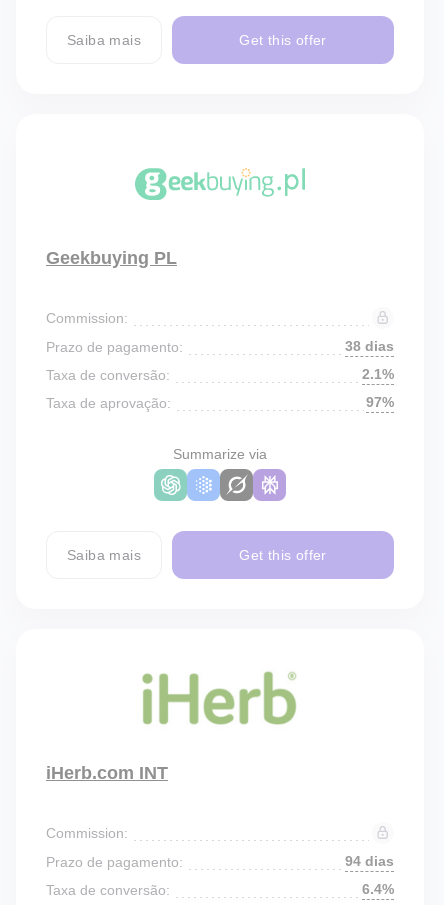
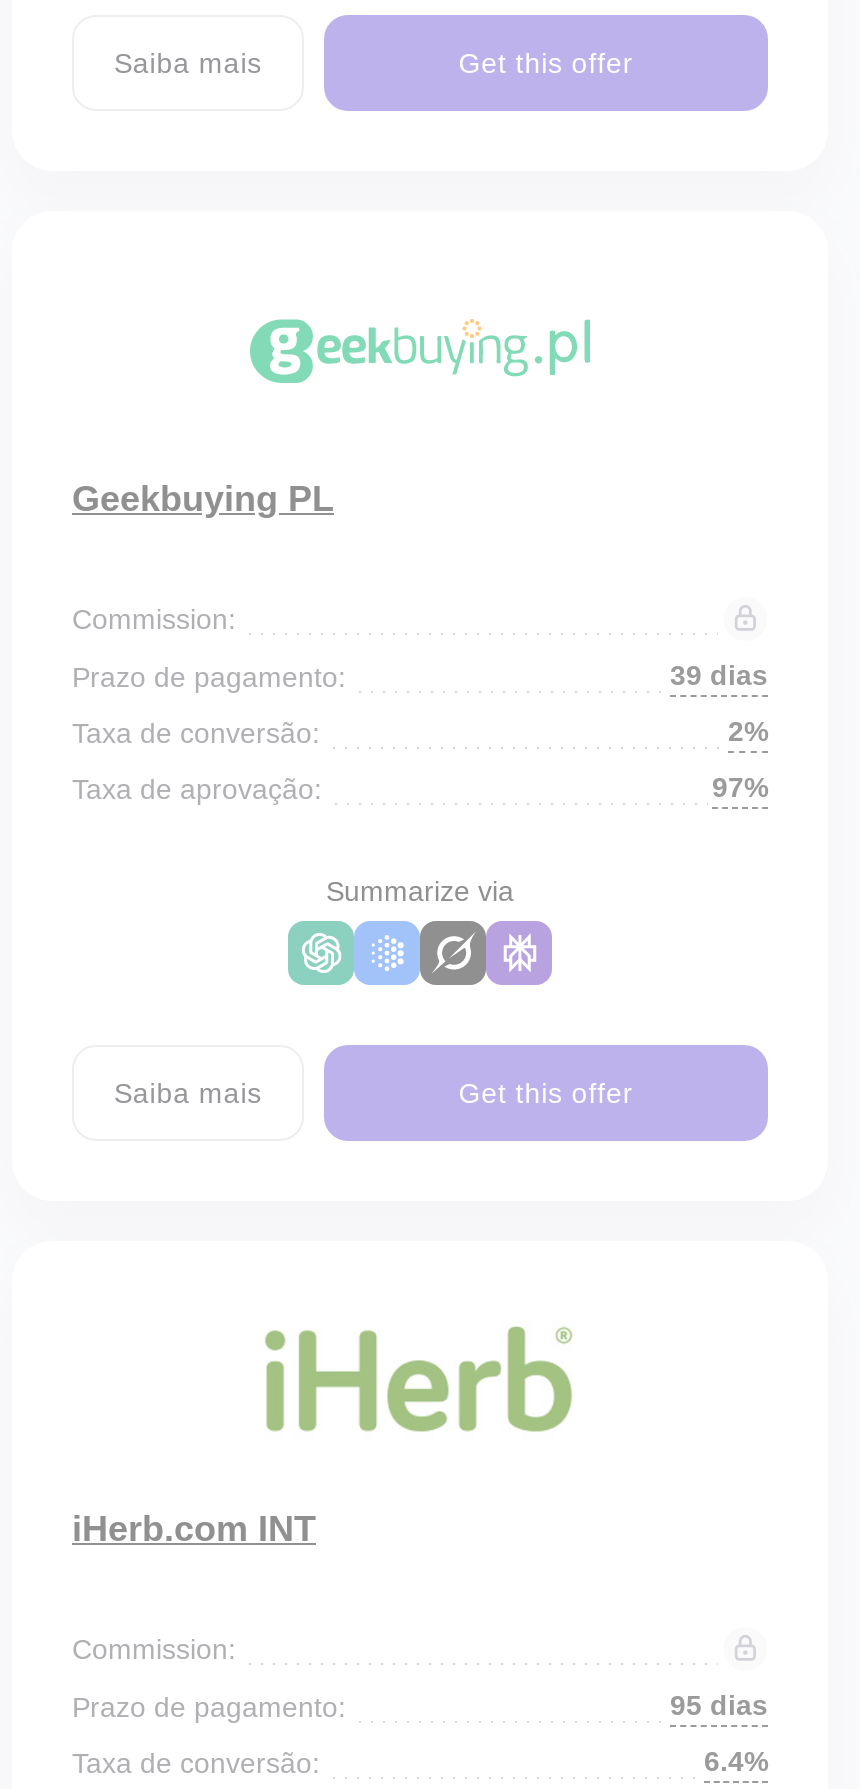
[345,338,394,354] 38 dias -> [670,659,768,691] 39 dias
[362,366,394,382] 2.1% -> [728,715,768,747] 2%
[345,853,394,869] 94 dias -> [670,1689,768,1721] 95 dias

